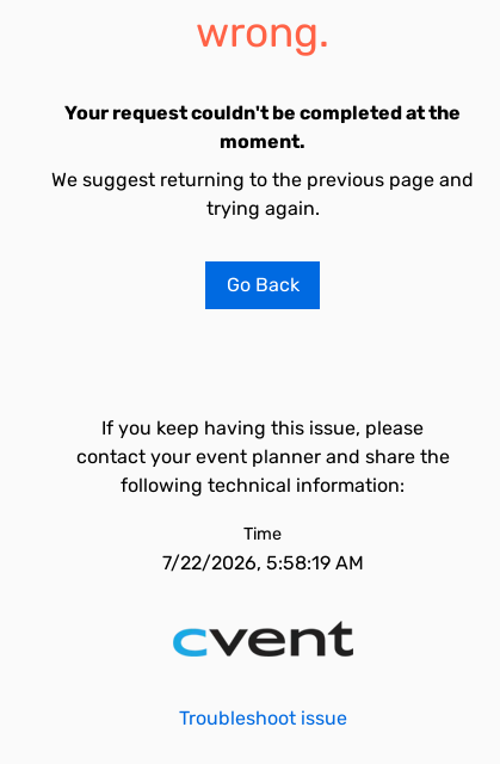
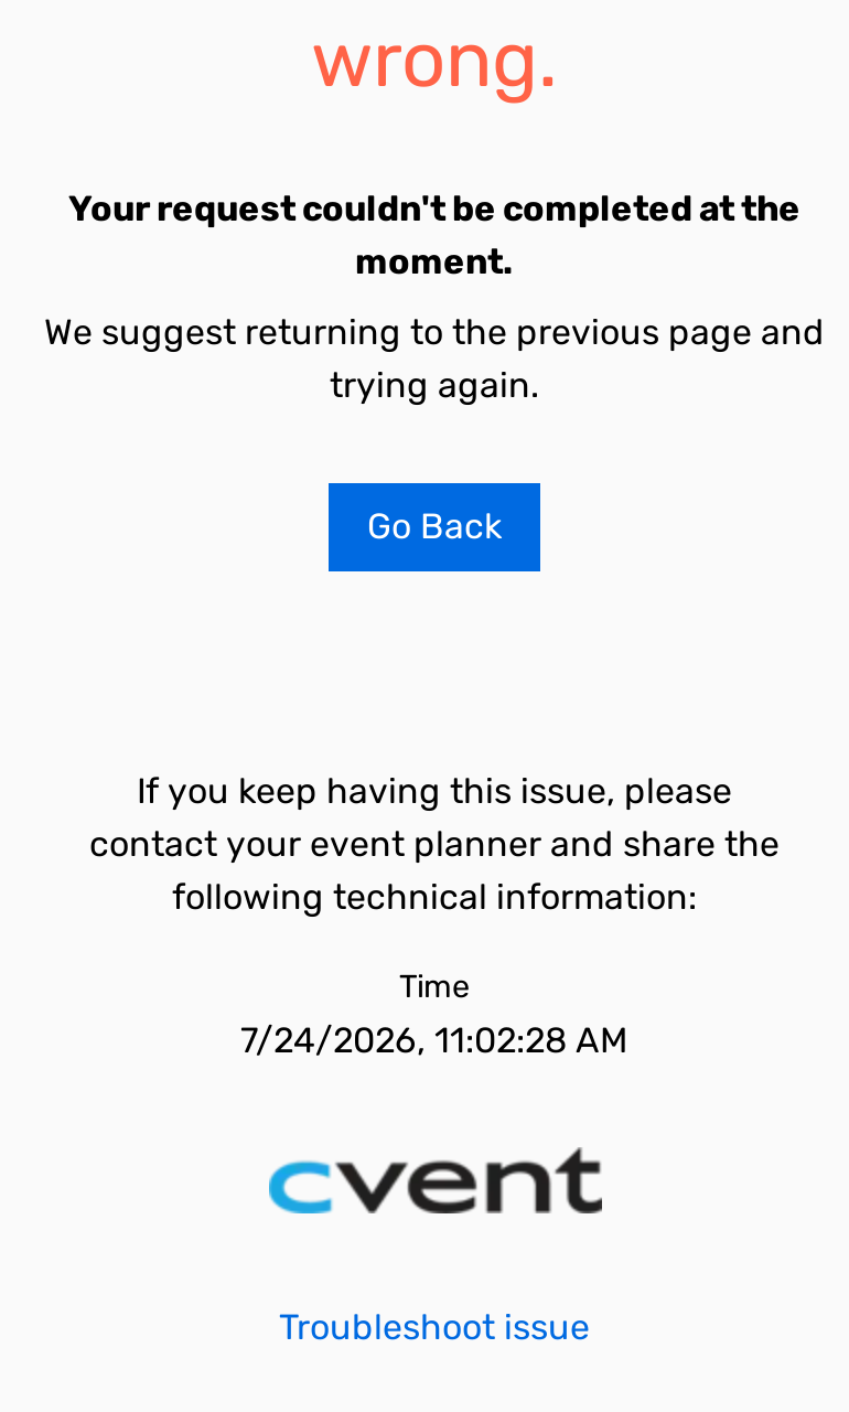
[162,552,363,574] 7/22/2026, 5:58:19 AM -> [240,1019,628,1061] 7/24/2026, 11:02:28 AM

